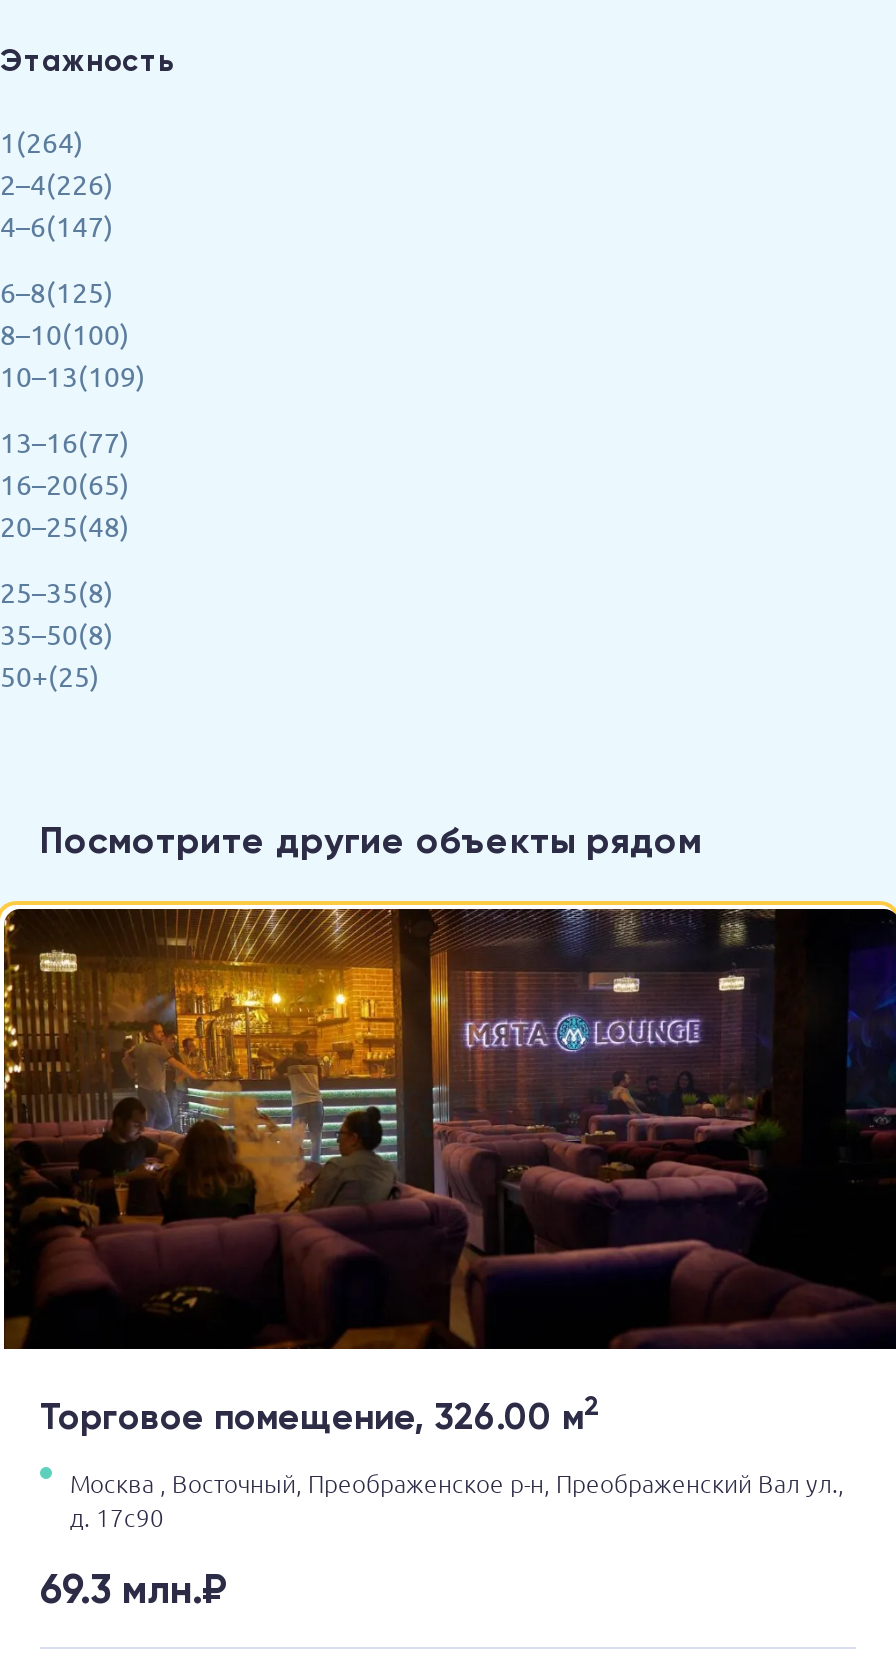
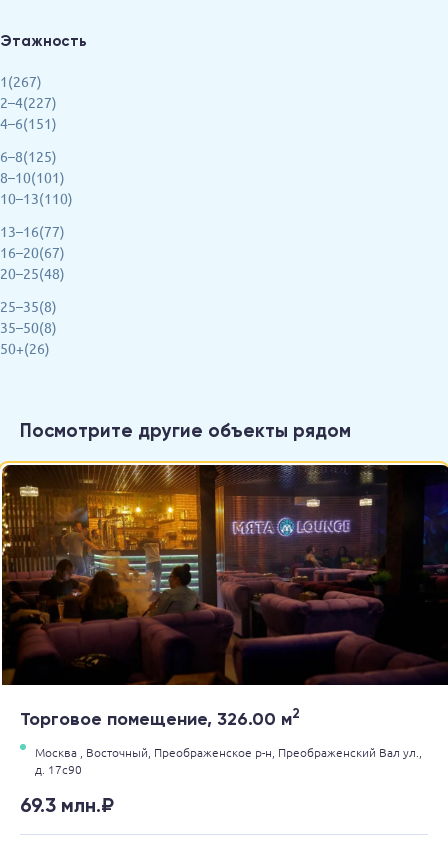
[0,123,84,159] 1(264) -> [0,72,42,90] 1(267)
[0,165,114,201] 2–4(226) -> [0,93,57,111] 2–4(227)
[0,207,114,243] 4–6(147) -> [0,114,57,132] 4–6(151)
[0,315,130,351] 8–10(100) -> [0,168,65,186] 8–10(101)
[0,357,146,393] 10–13(109) -> [0,189,73,207] 10–13(110)
[0,465,130,501] 16–20(65) -> [0,243,65,261] 16–20(67)
[0,657,100,693] 50+(25) -> [0,339,50,357] 50+(26)

